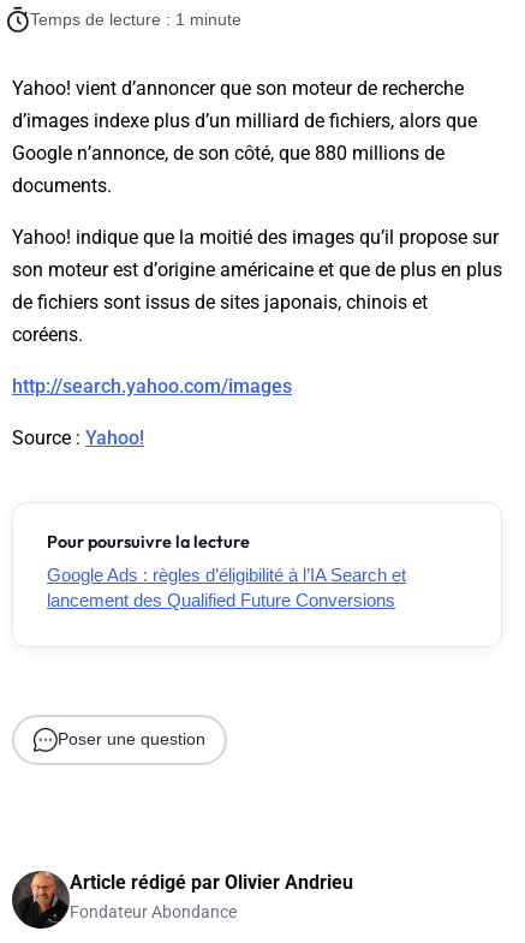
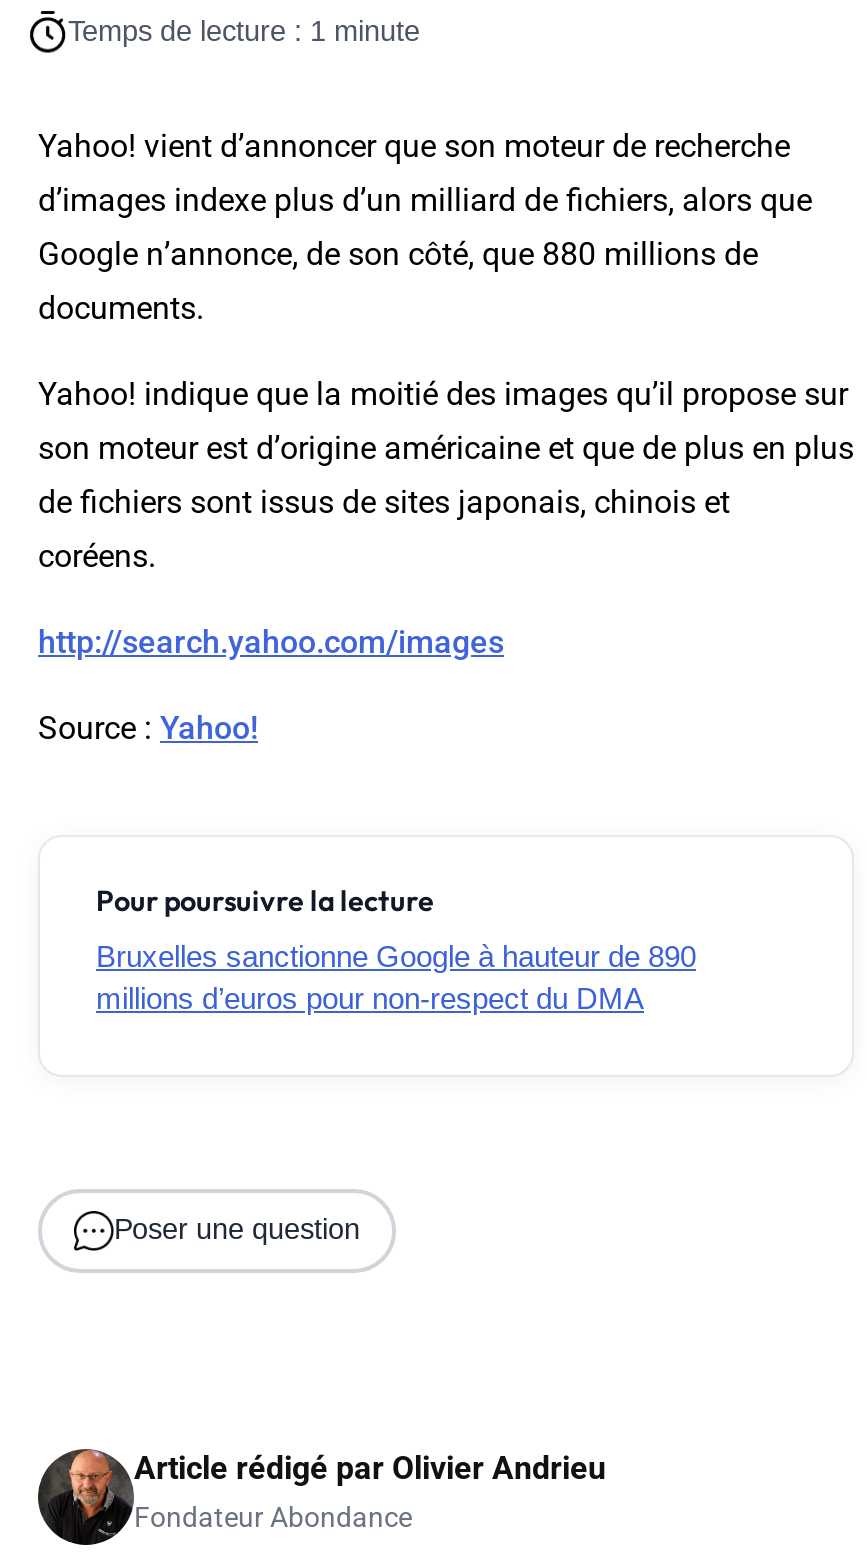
[47,565,406,610] Google Ads : règles d’éligibilité à l’IA Search et | lancement des Qualified Future Conversions -> [96,939,696,1015] Bruxelles sanctionne Google à hauteur de 890 | millions d’euros pour non-respect du DMA

